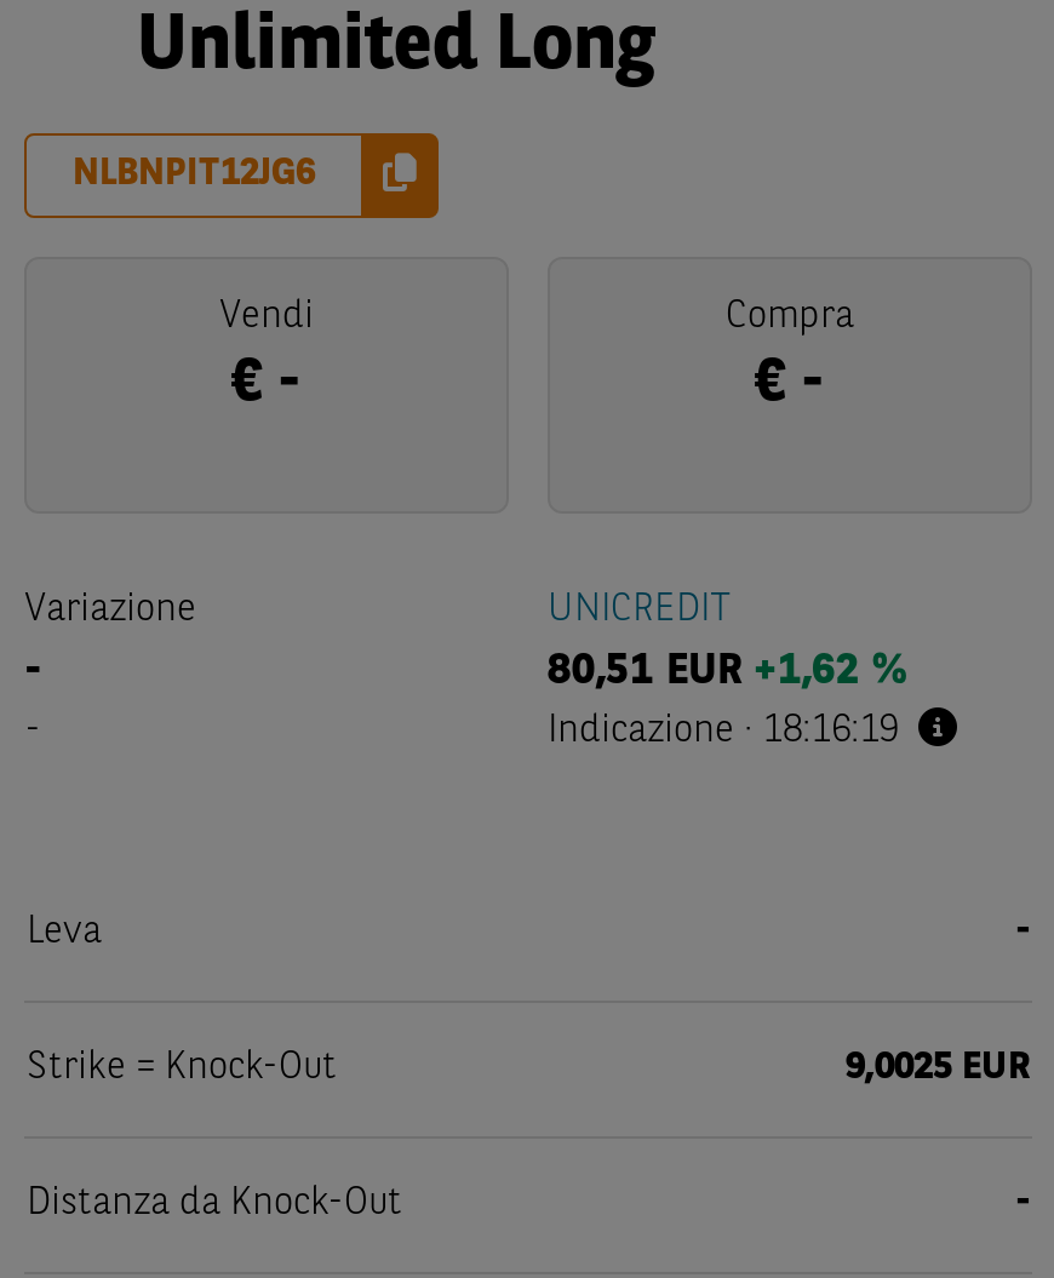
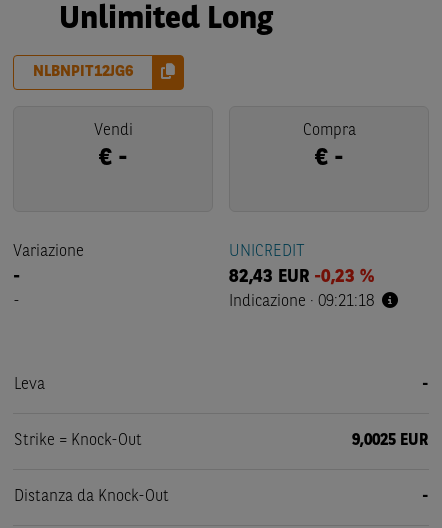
[548,649,906,693] 80,51 EUR +1,62 % -> [229,268,374,286] 82,43 EUR -0,23 %
[548,712,899,751] Indicazione · 18:16:19 -> [229,294,374,310] Indicazione · 09:21:18

